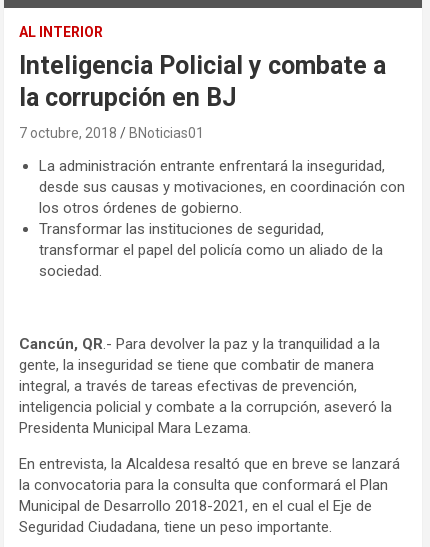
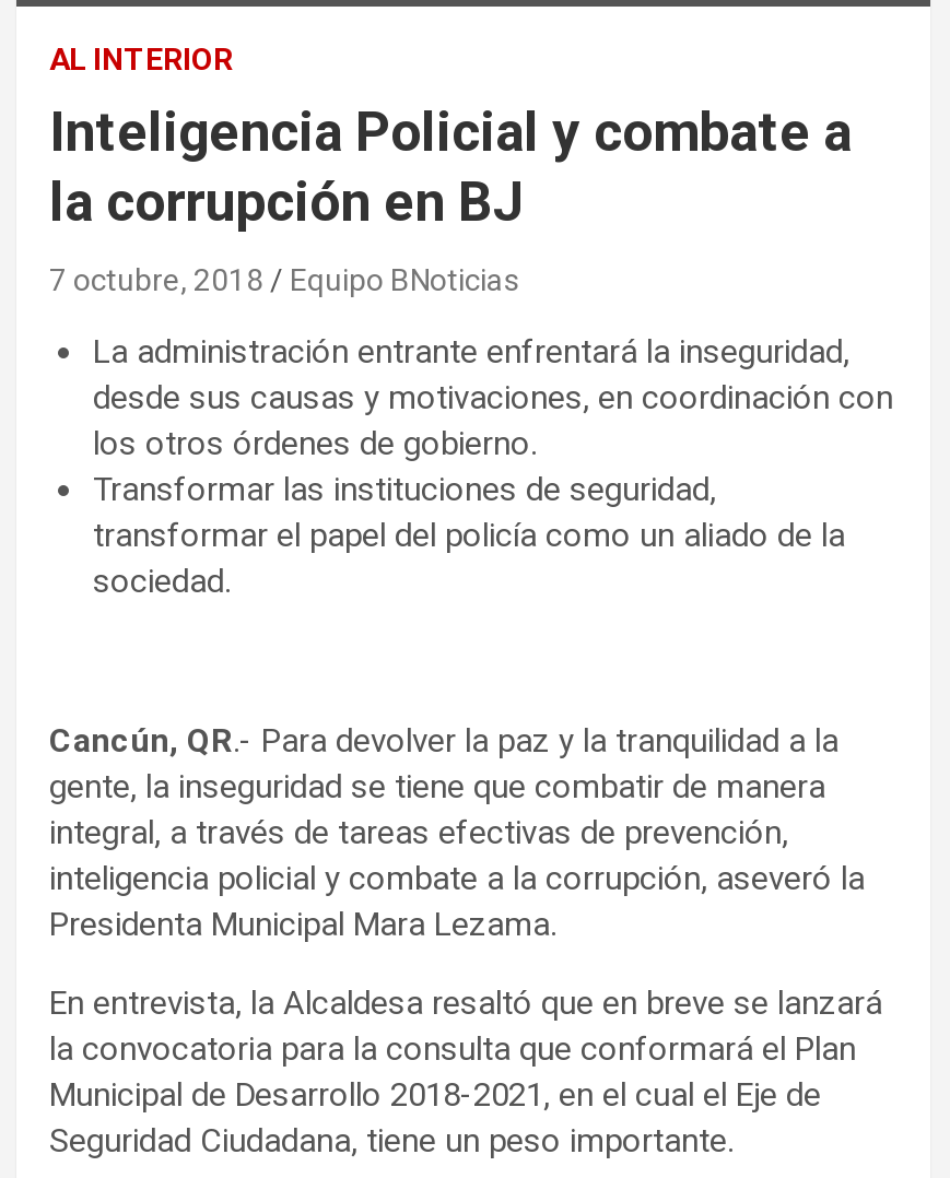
[129,125,204,141] BNoticias01 -> [290,263,519,298] Equipo BNoticias

